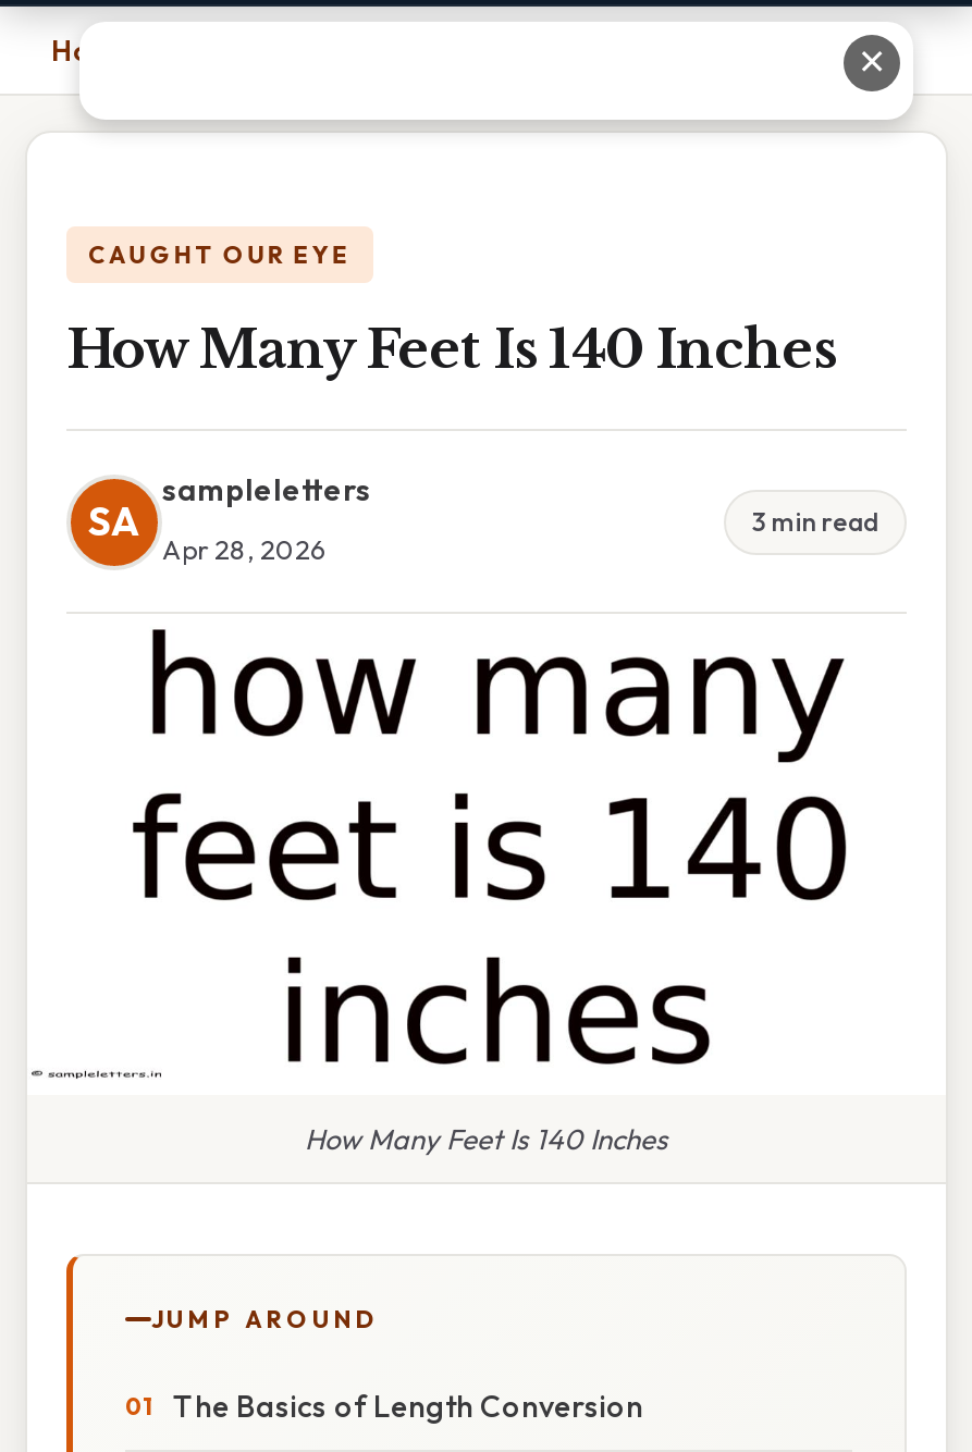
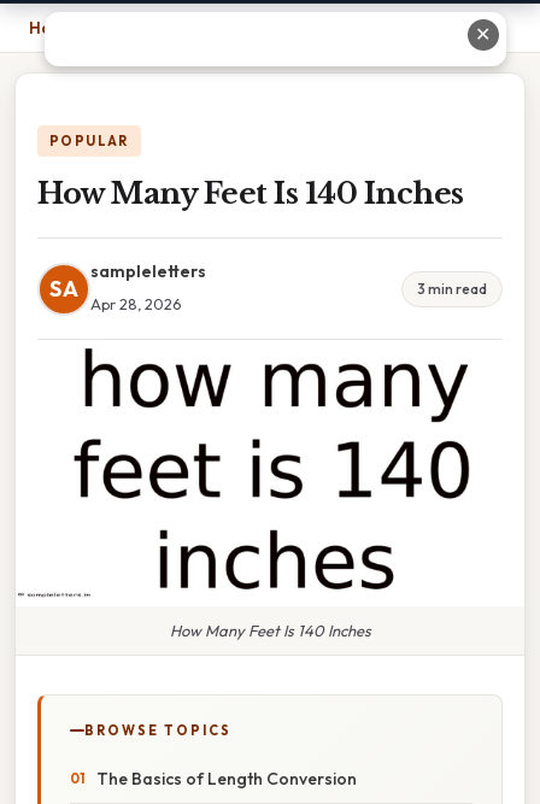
[88,239,351,270] CAUGHT OUR EYE -> [49,133,129,149] POPULAR
[151,1304,380,1334] JUMP AROUND -> [84,722,231,739] BROWSE TOPICS

